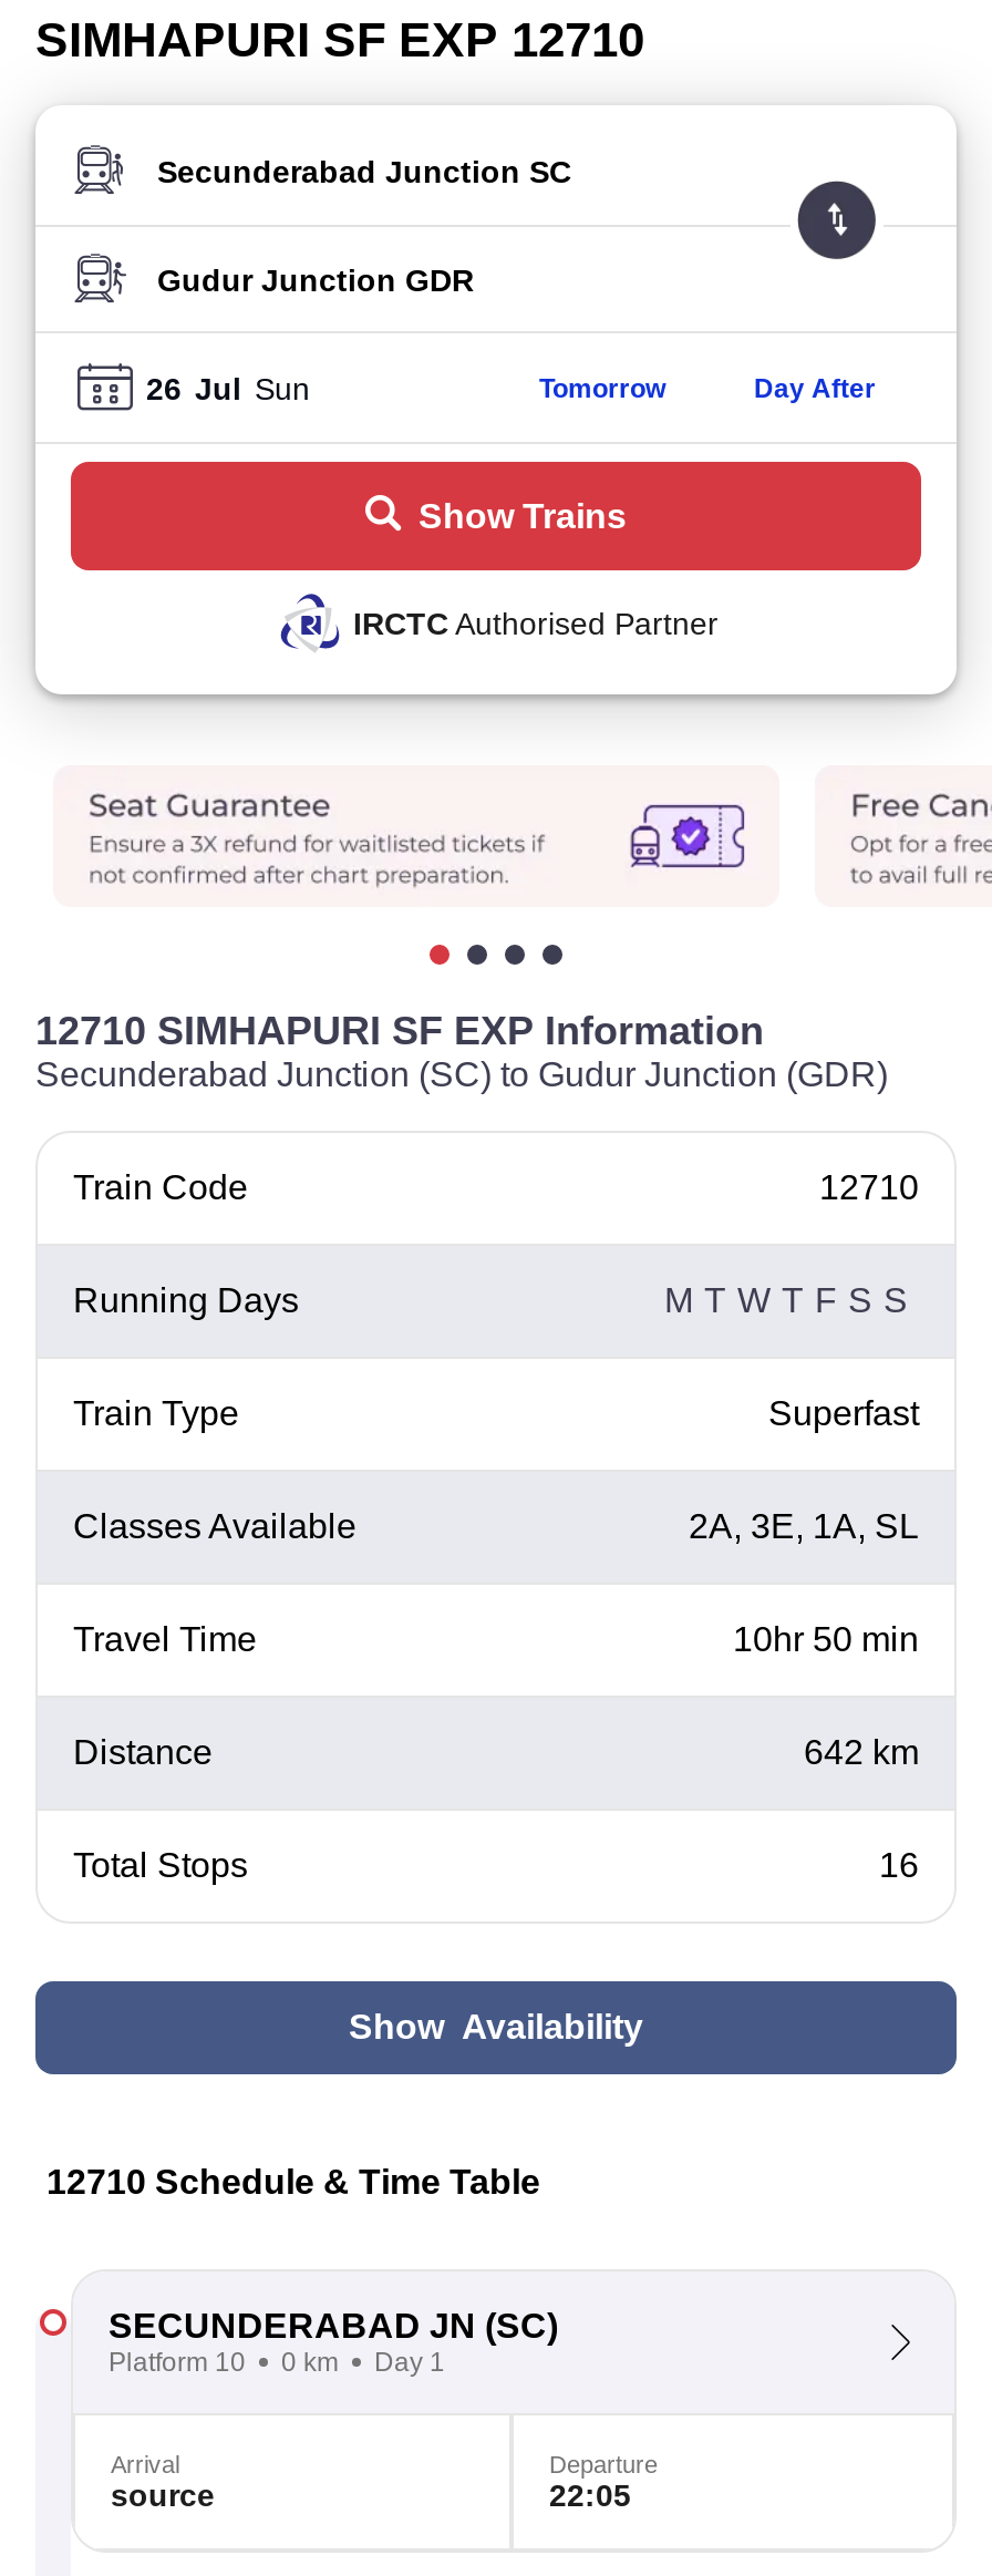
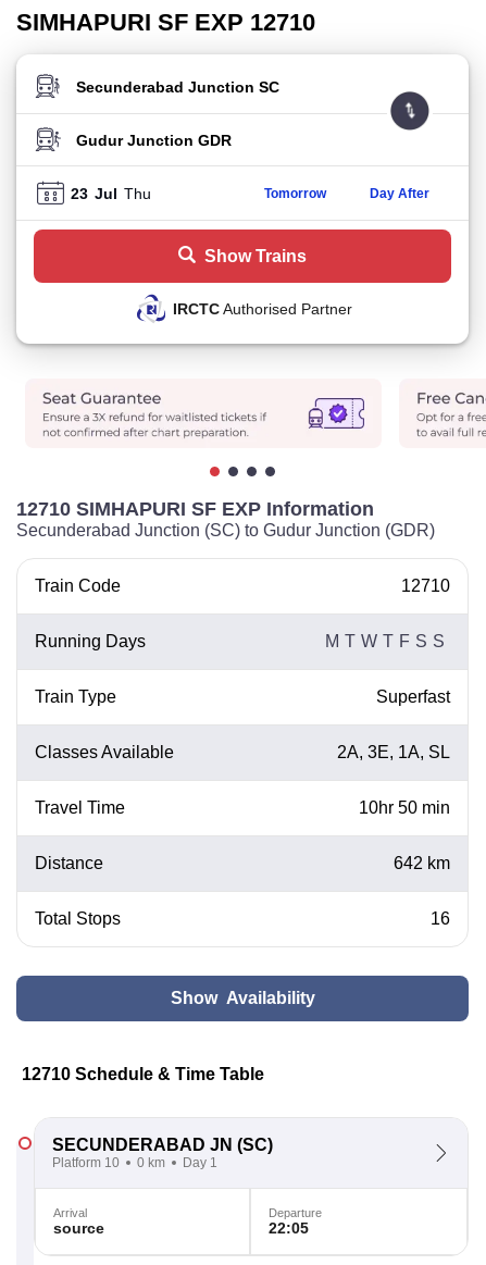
[146,370,310,405] 26 Jul Sun -> [71,184,151,202] 23 Jul Thu

